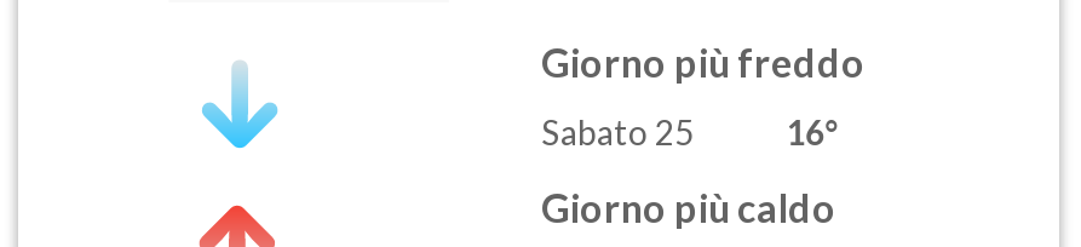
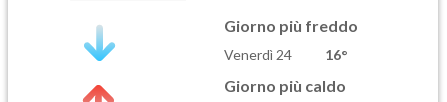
[541,112,694,153] Sabato 25 -> [224,46,292,63] Venerdì 24

